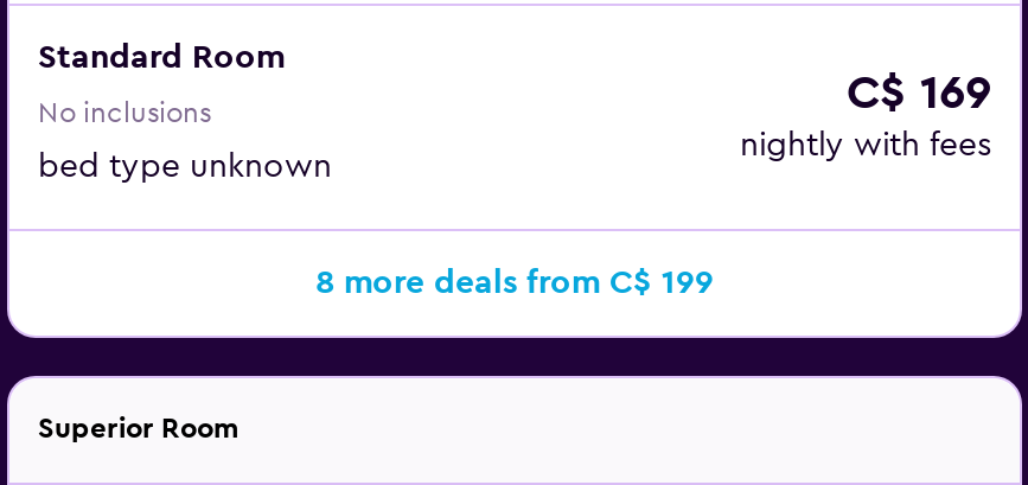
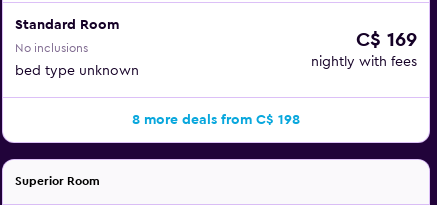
[315,267,714,300] 8 more deals from C$ 199 -> [132,113,300,127] 8 more deals from C$ 198

